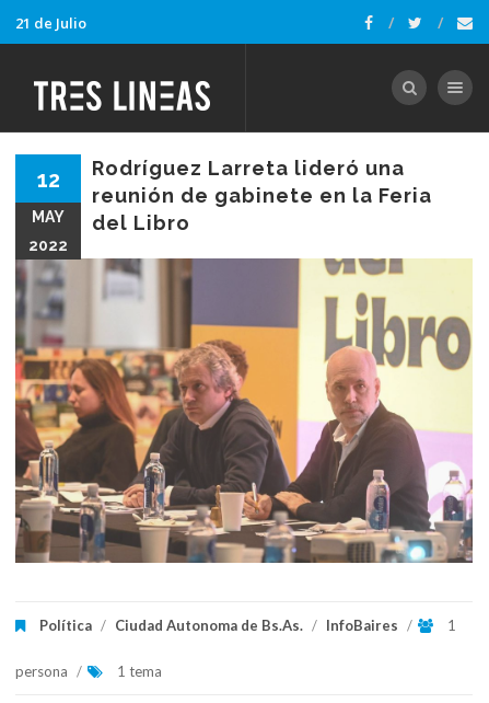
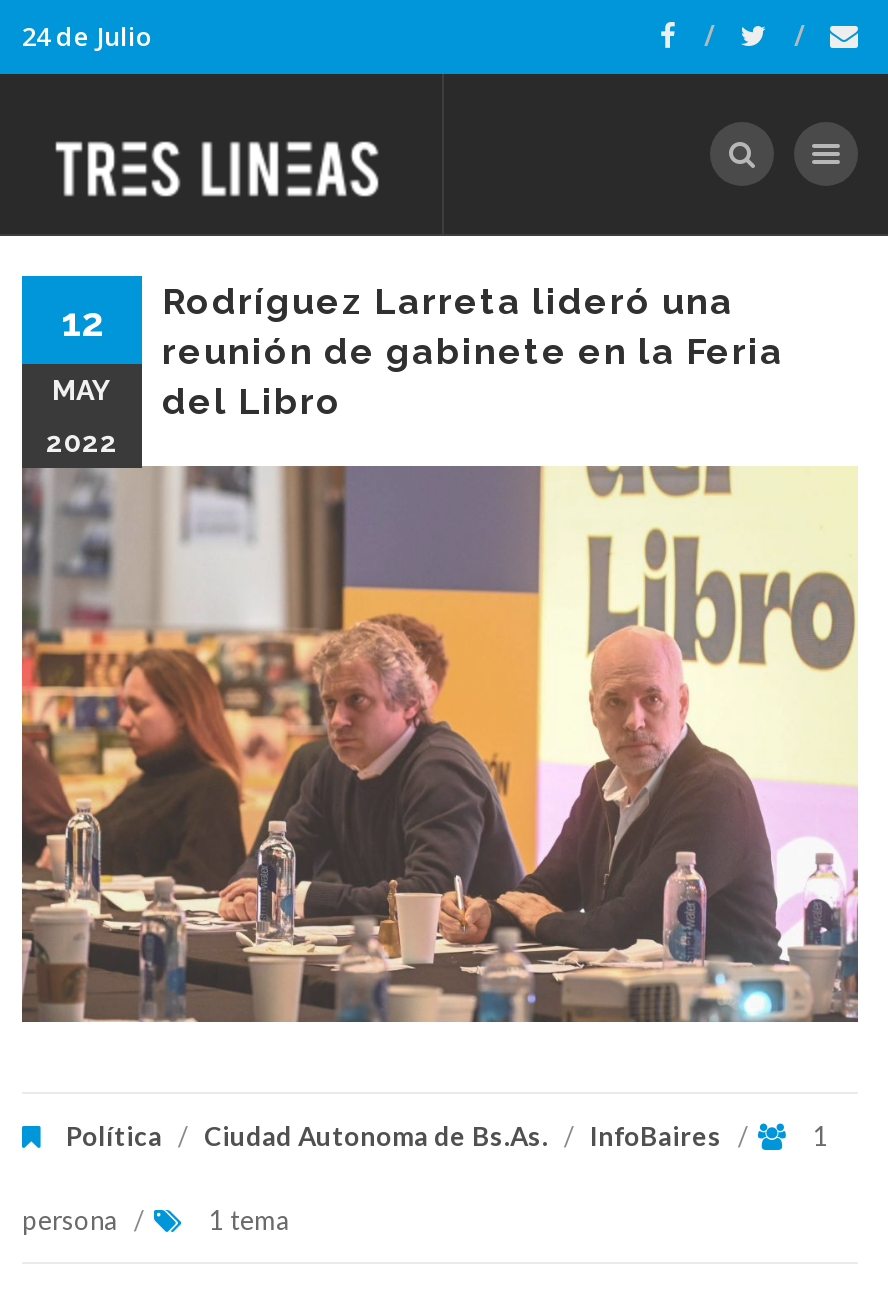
[15,13,86,33] 21 de Julio -> [22,18,152,54] 24 de Julio

